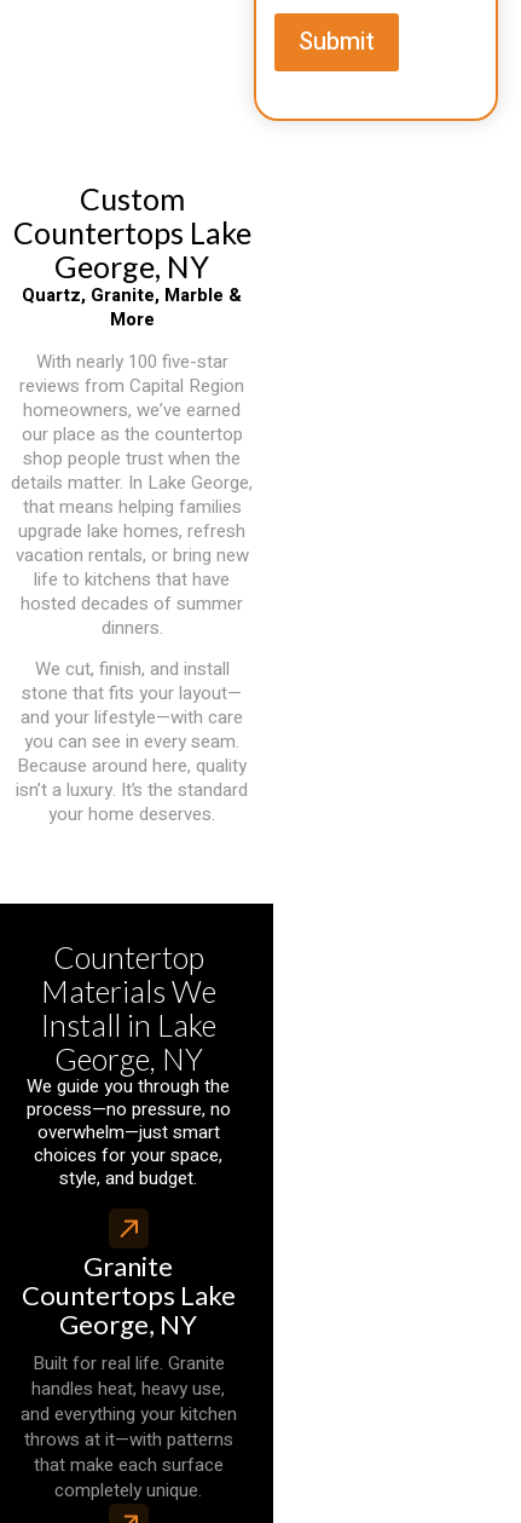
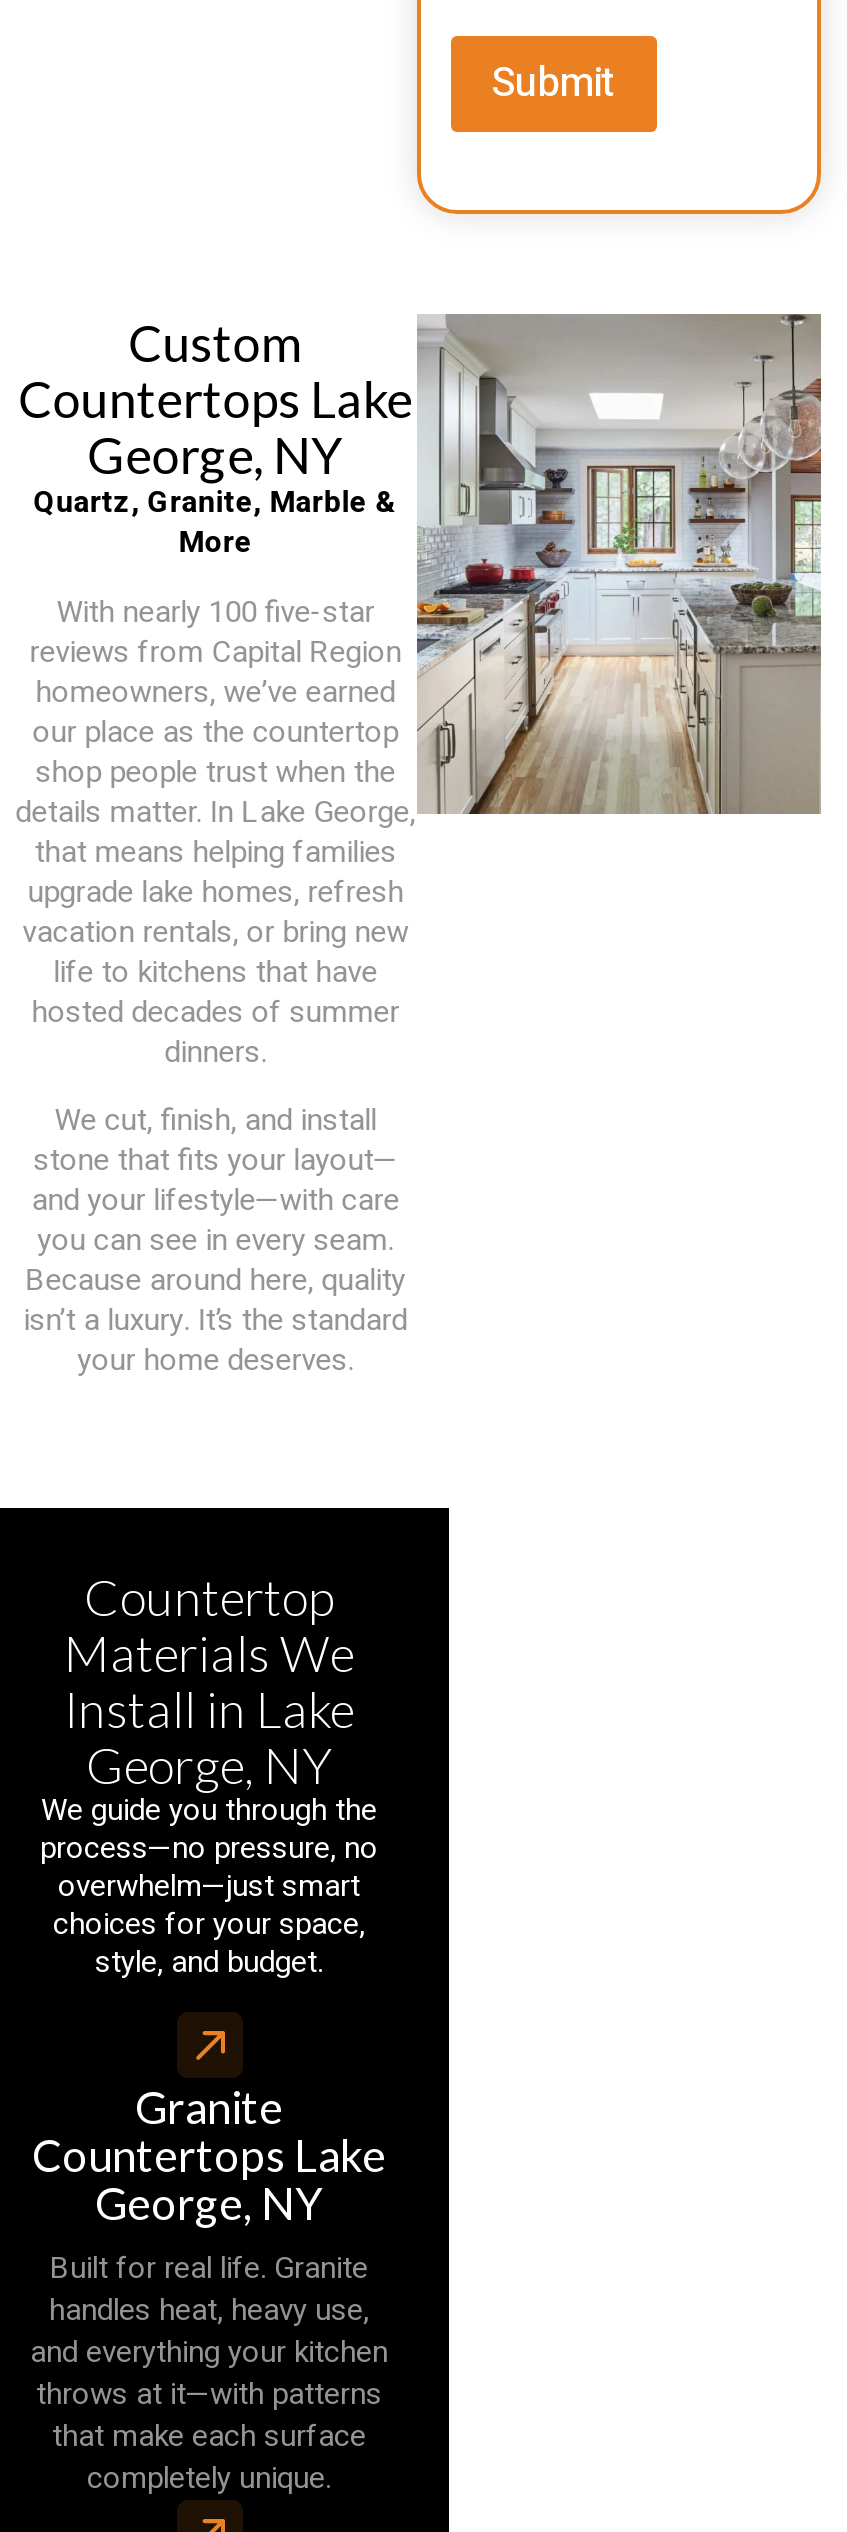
none -> [415,312,823,816] [image]

